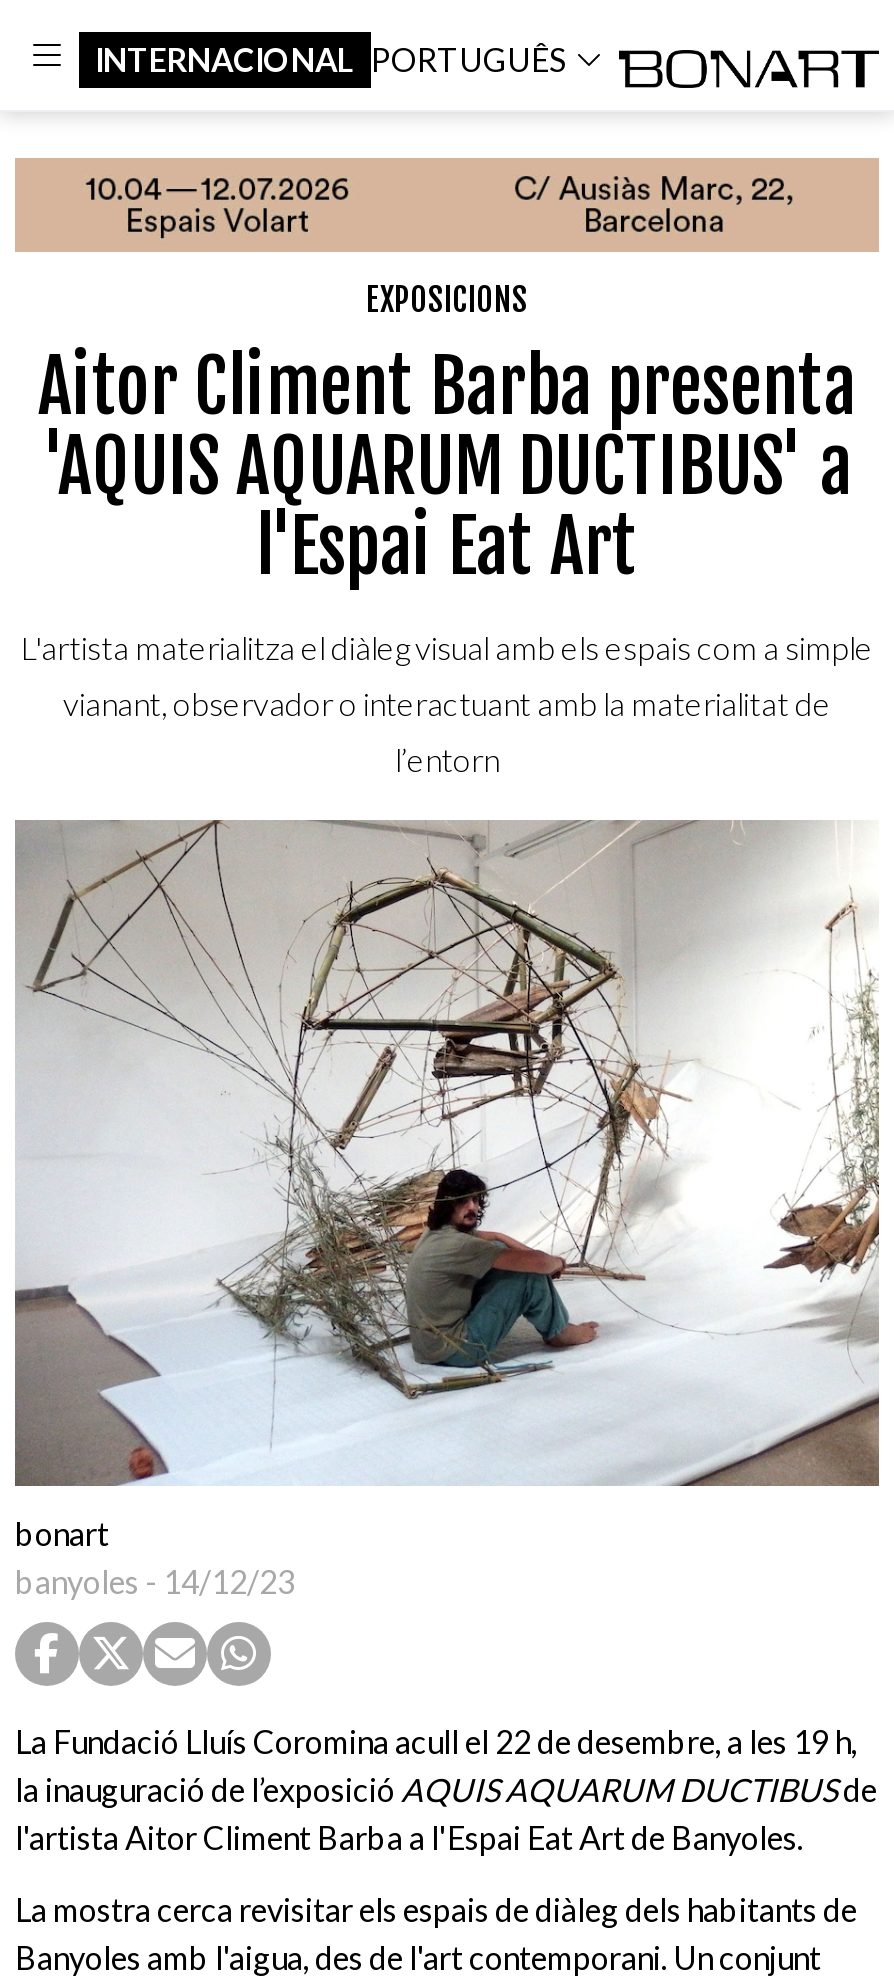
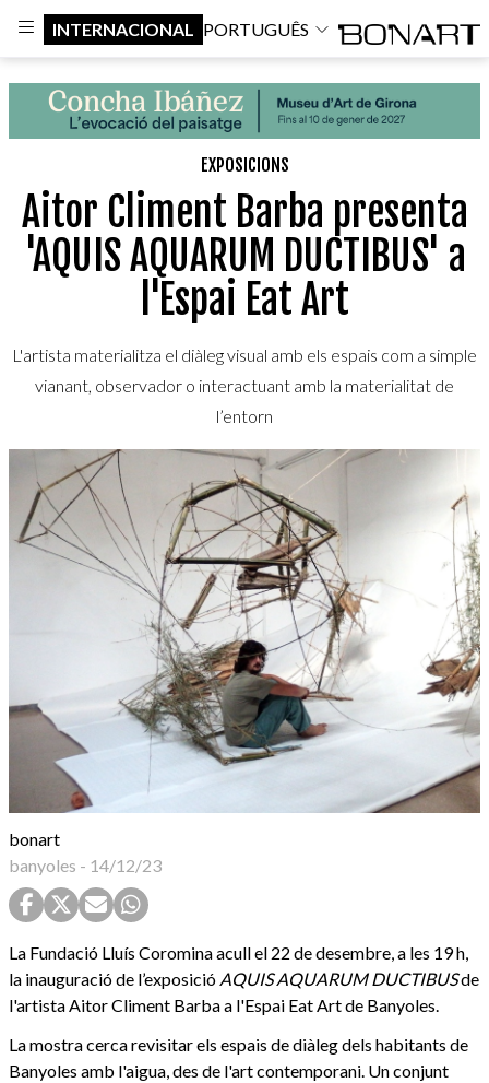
[15,158,879,252] [image] -> [8,82,481,140] [image]

